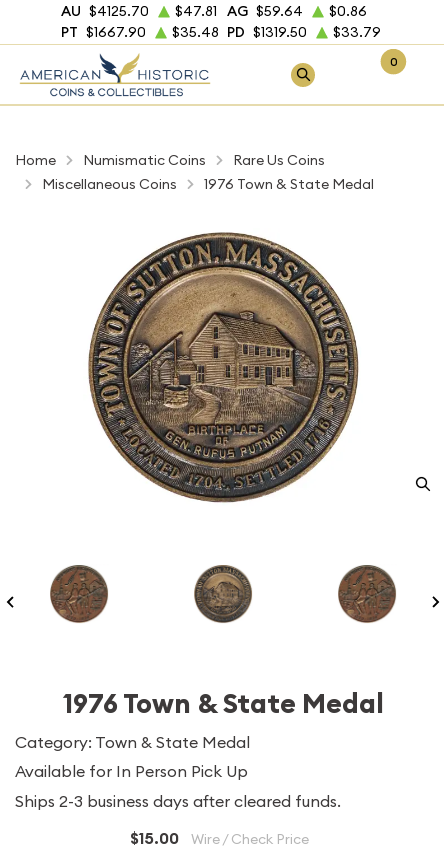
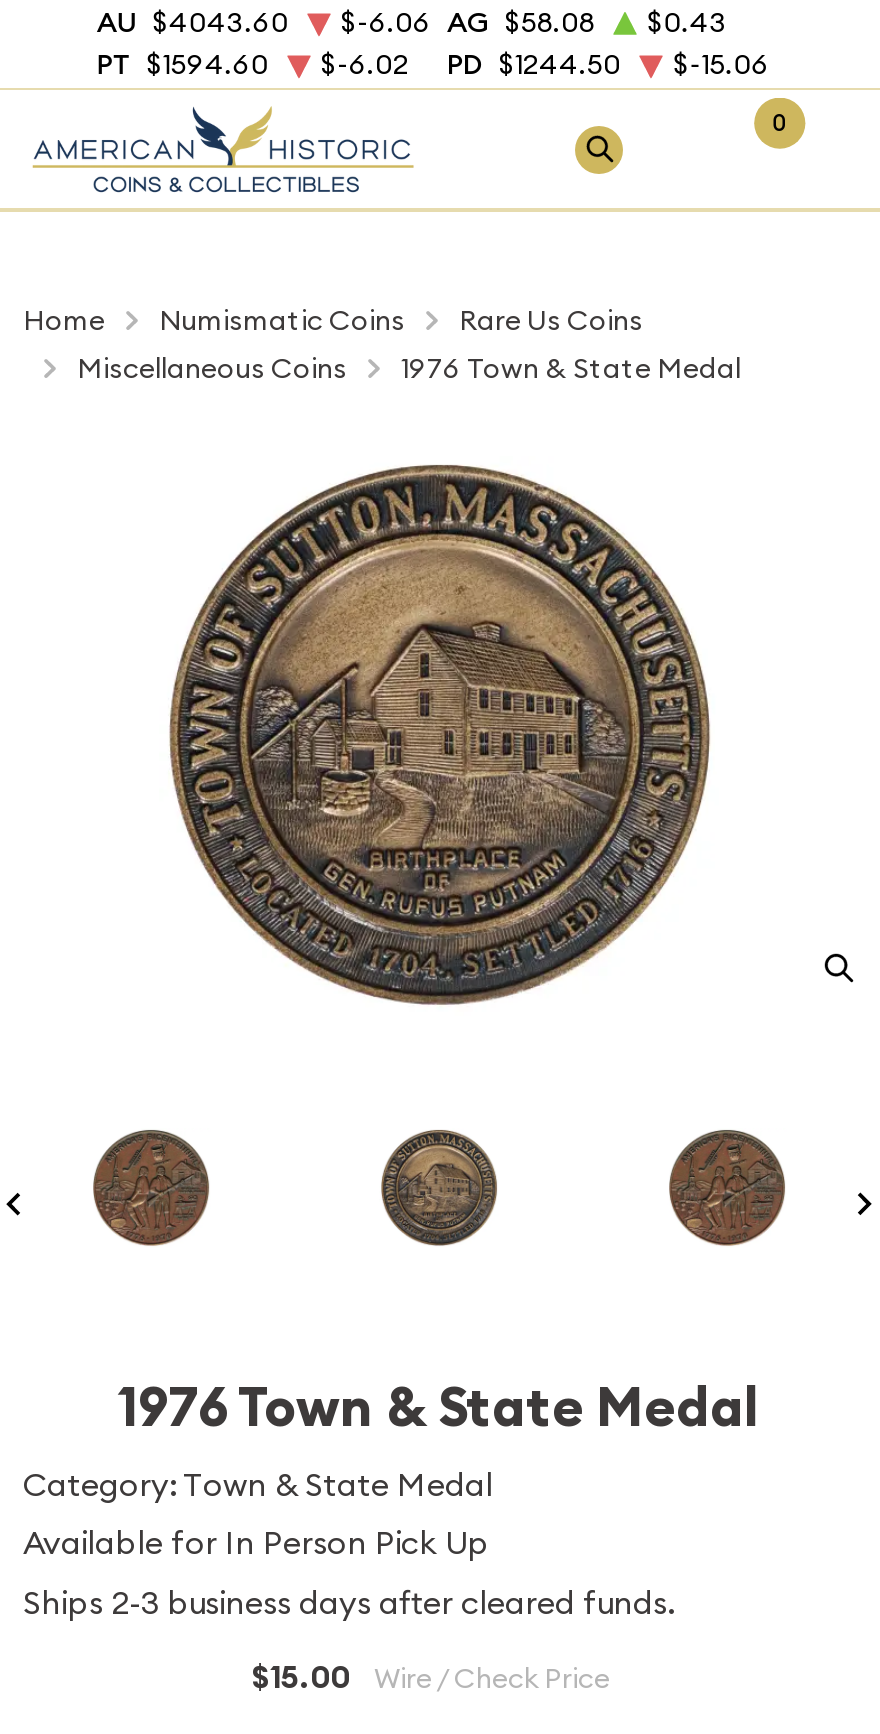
[61,2,381,41] AU $4125.70 | $47.81 AG $59.64 | $0.86 | PT $1667.90 | $35.48 PD $1319.50 | $33.79 -> [97,4,769,82] AU $4043.60 | $-6.06 AG $58.08 | $0.43 | PT $1594.60 | $-6.02 | PD $1244.50 | $-15.06

